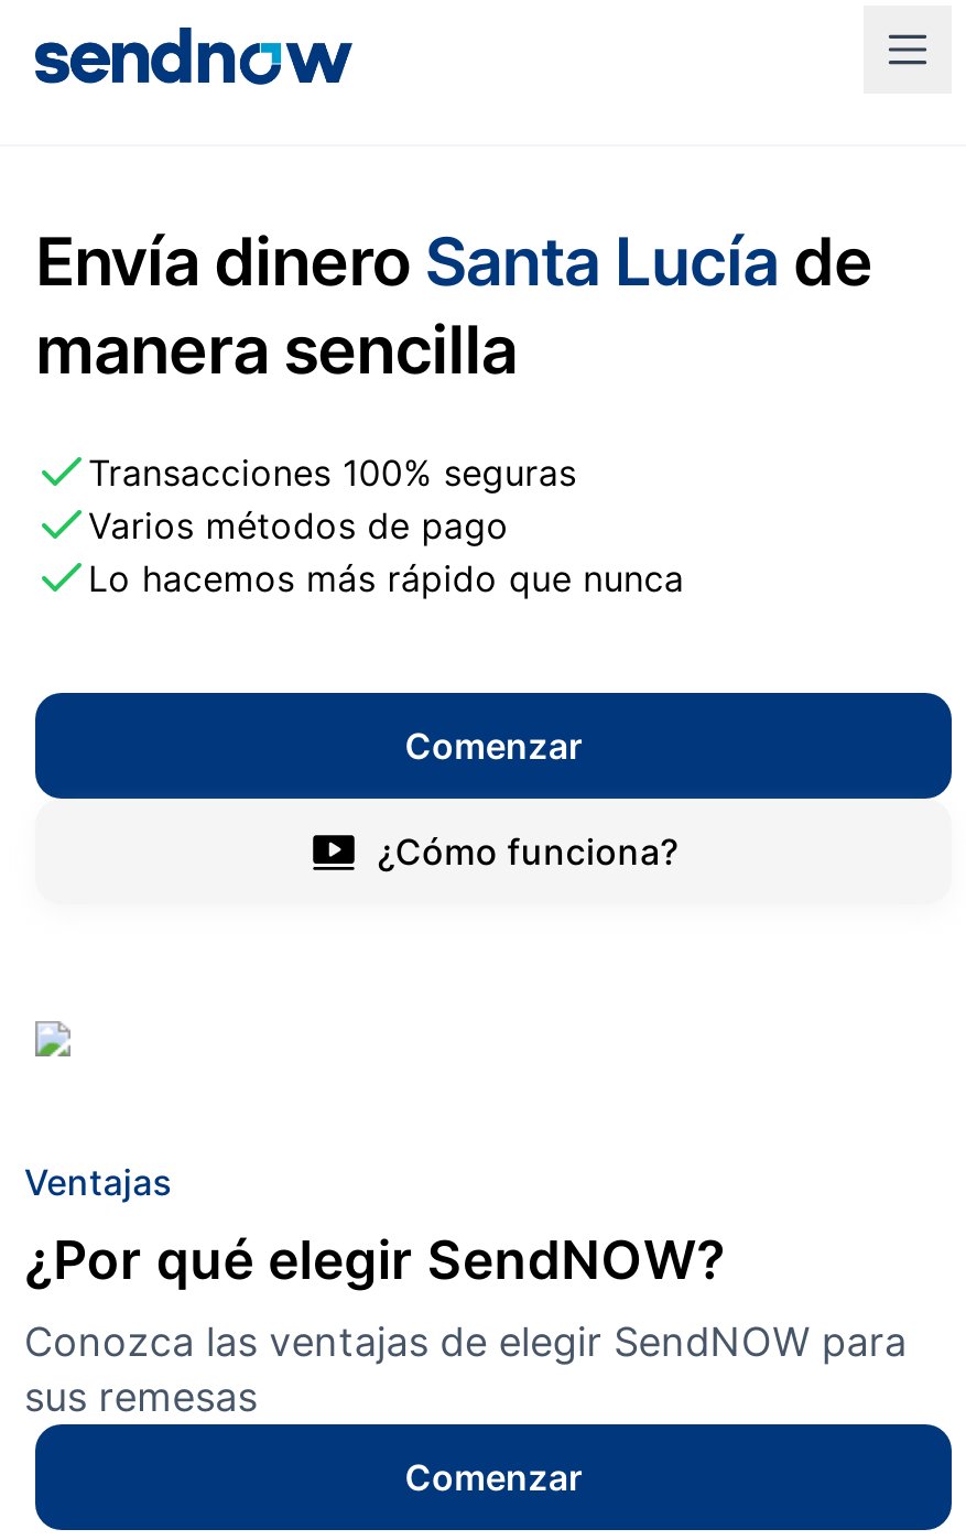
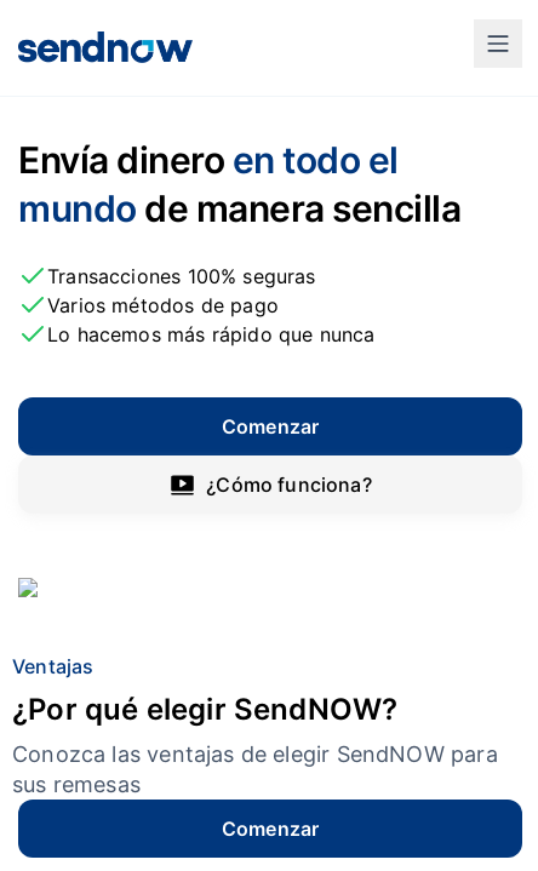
[35,221,873,389] Envía dinero Santa Lucía de | manera sencilla -> [18,138,461,230] Envía dinero en todo el | mundo de manera sencilla

